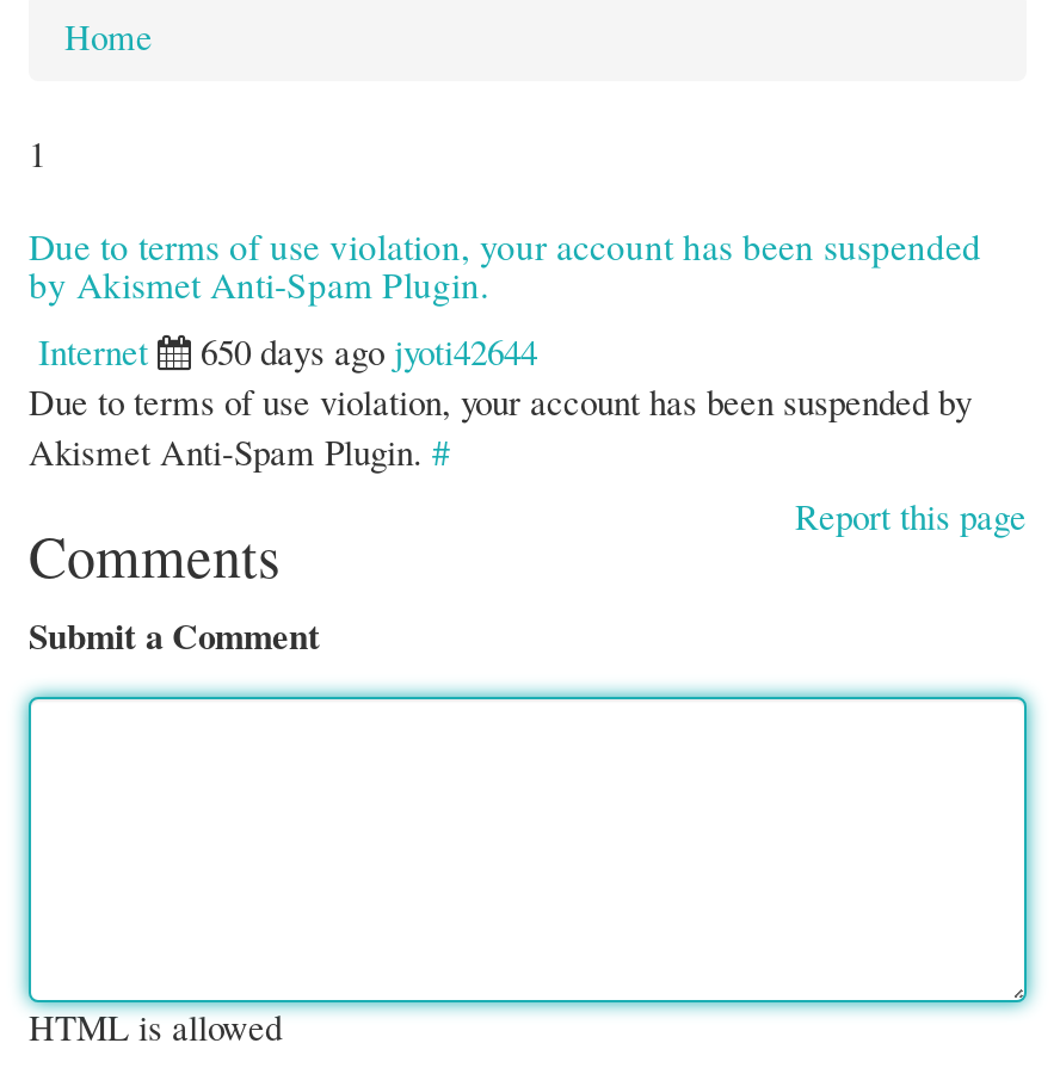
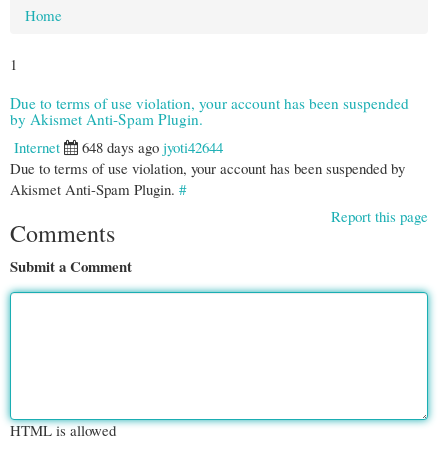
[201,327,537,375] 650 days ago jyoti42644 -> [82,137,223,157] 648 days ago jyoti42644

